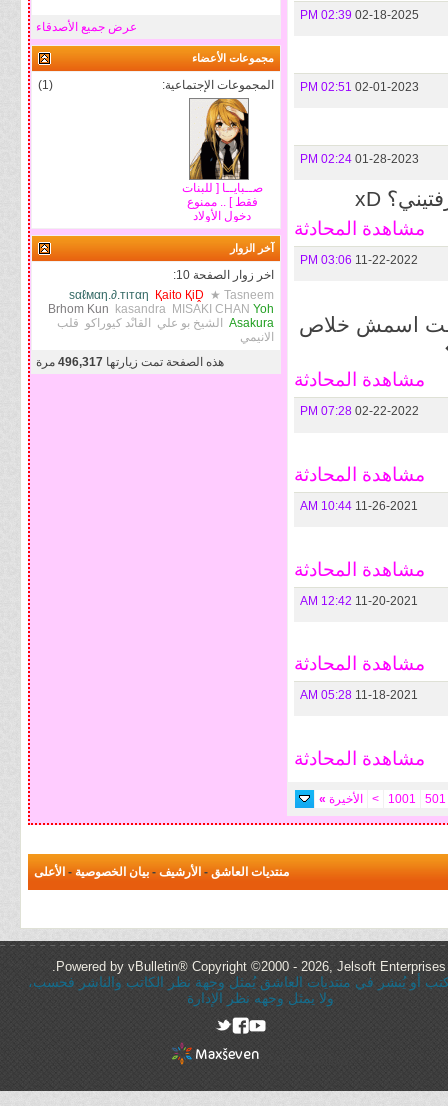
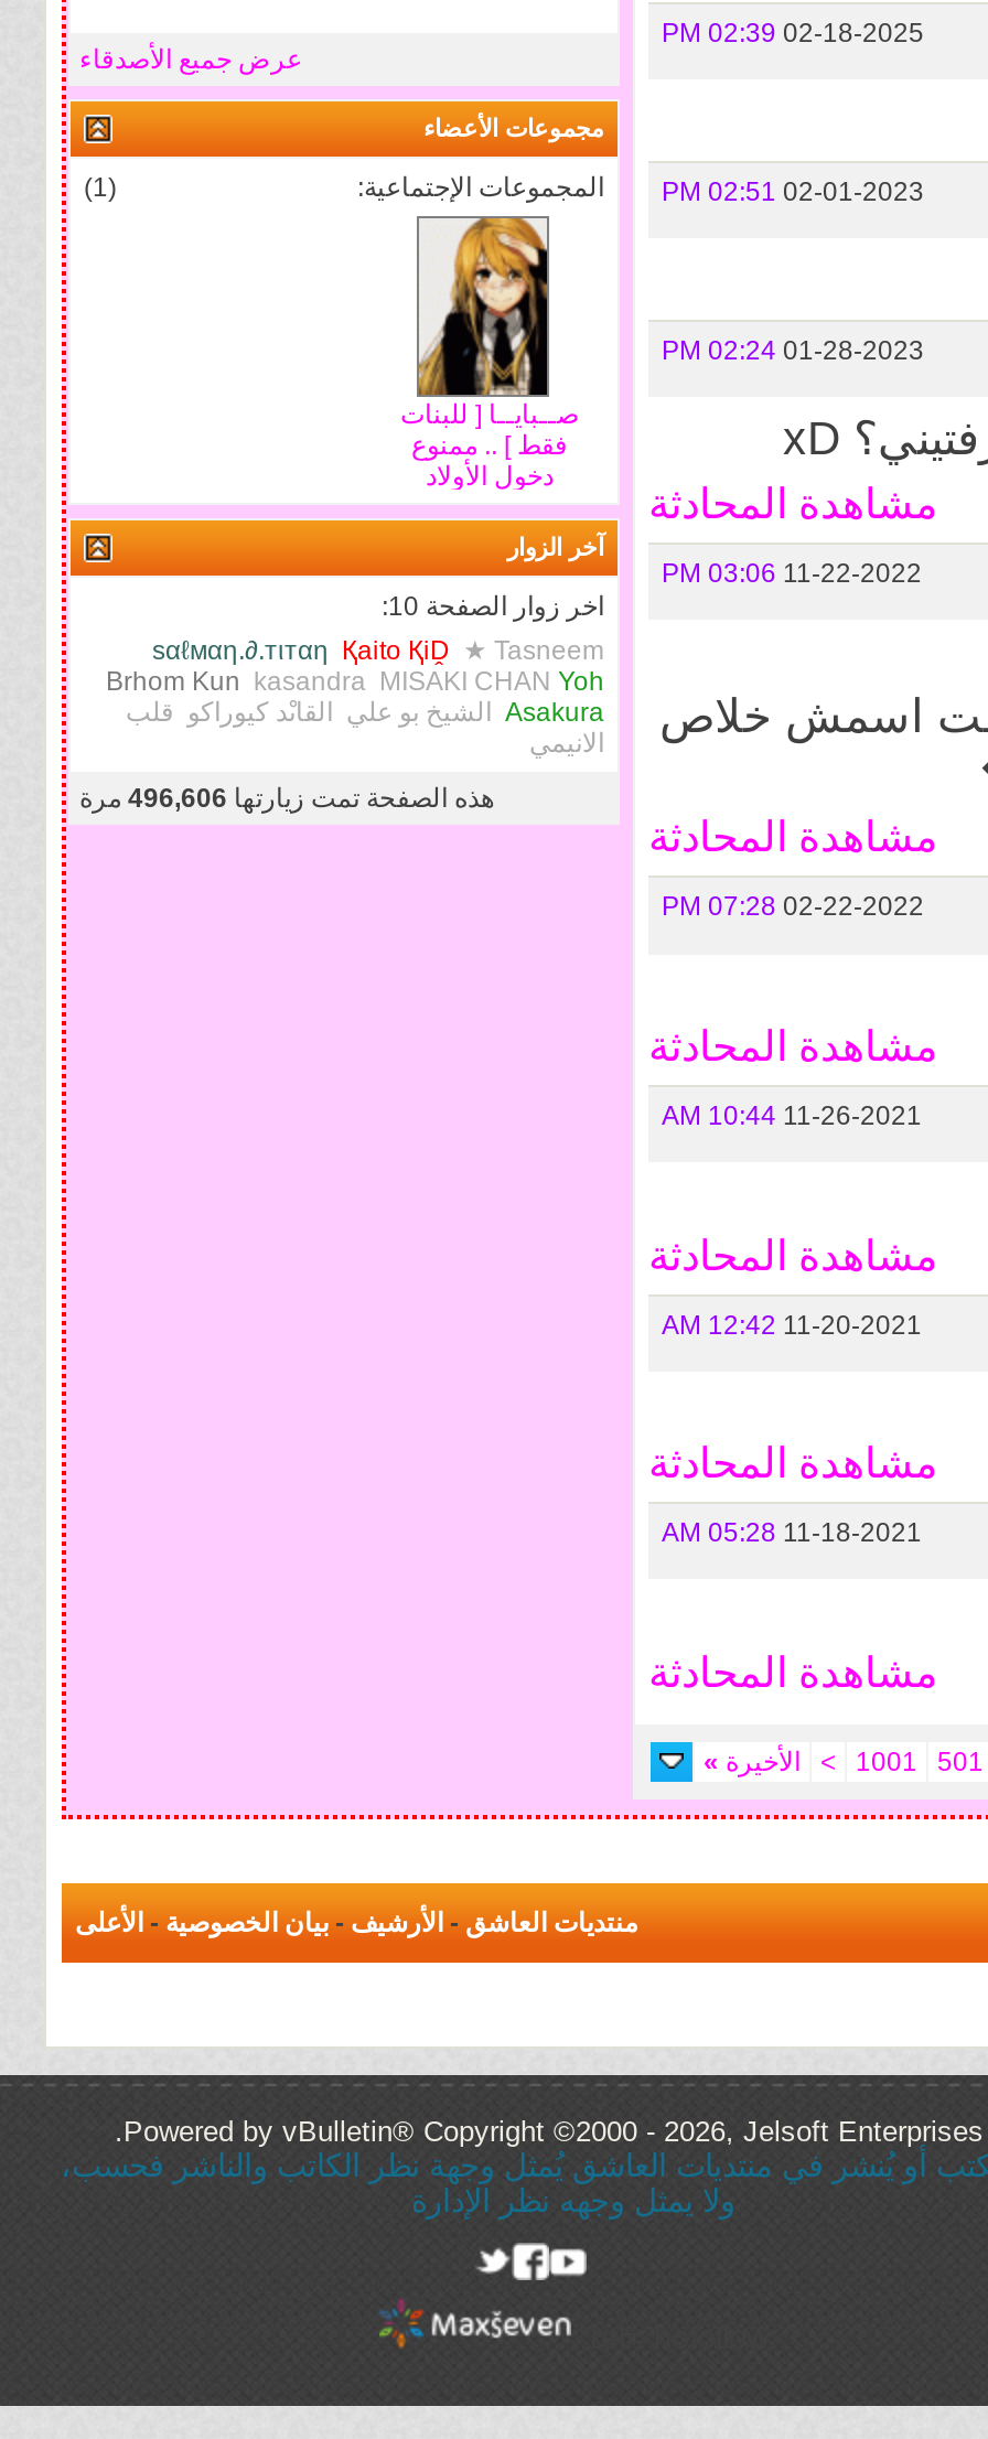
[36,355,224,369] هذه الصفحة تمت زيارتها 496,317 مرة -> [79,783,494,814] هذه الصفحة تمت زيارتها 496,606 مرة

